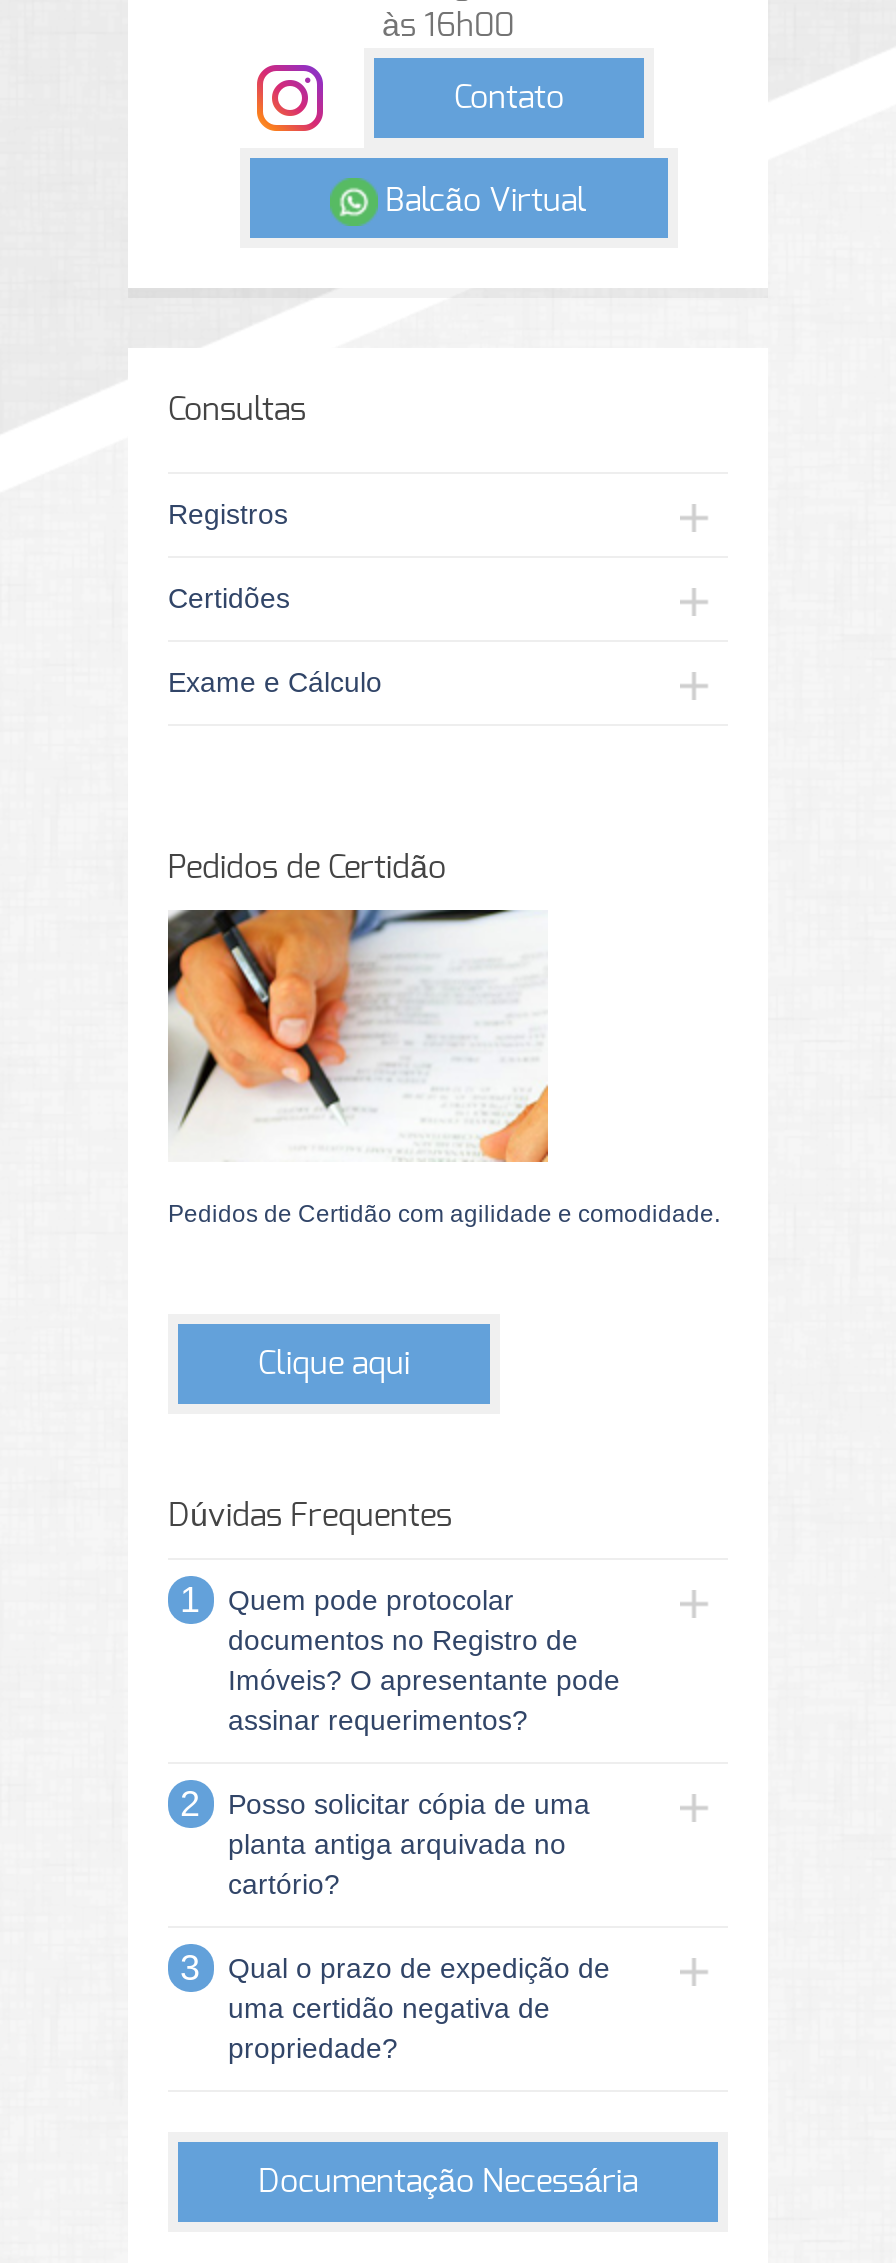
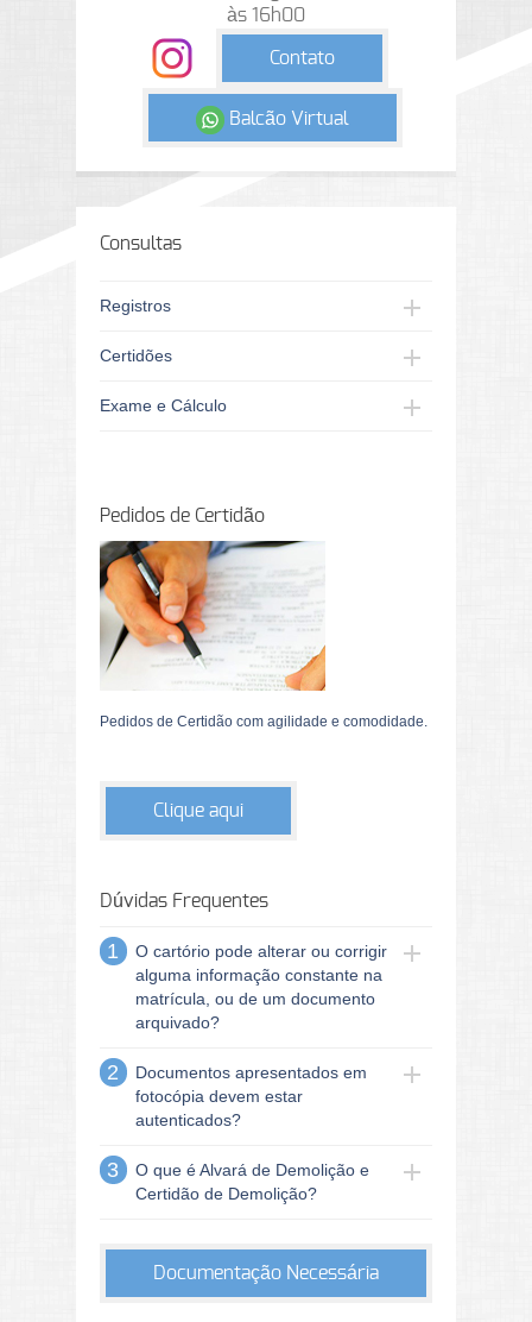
[228,1584,620,1736] Quem pode protocolar | documentos no Registro de | Imóveis? O apresentante pode | assinar requerimentos? -> [135,942,387,1032] O cartório pode alterar ou corrigir | alguma informação constante na | matrícula, ou de um documento | arquivado?
[228,1788,590,1900] Posso solicitar cópia de uma | planta antiga arquivada no | cartório? -> [135,1063,367,1129] Documentos apresentados em | fotocópia devem estar | autenticados?
[228,1952,610,2064] Qual o prazo de expedição de | uma certidão negativa de | propriedade? -> [135,1160,369,1203] O que é Alvará de Demolição e | Certidão de Demolição?

